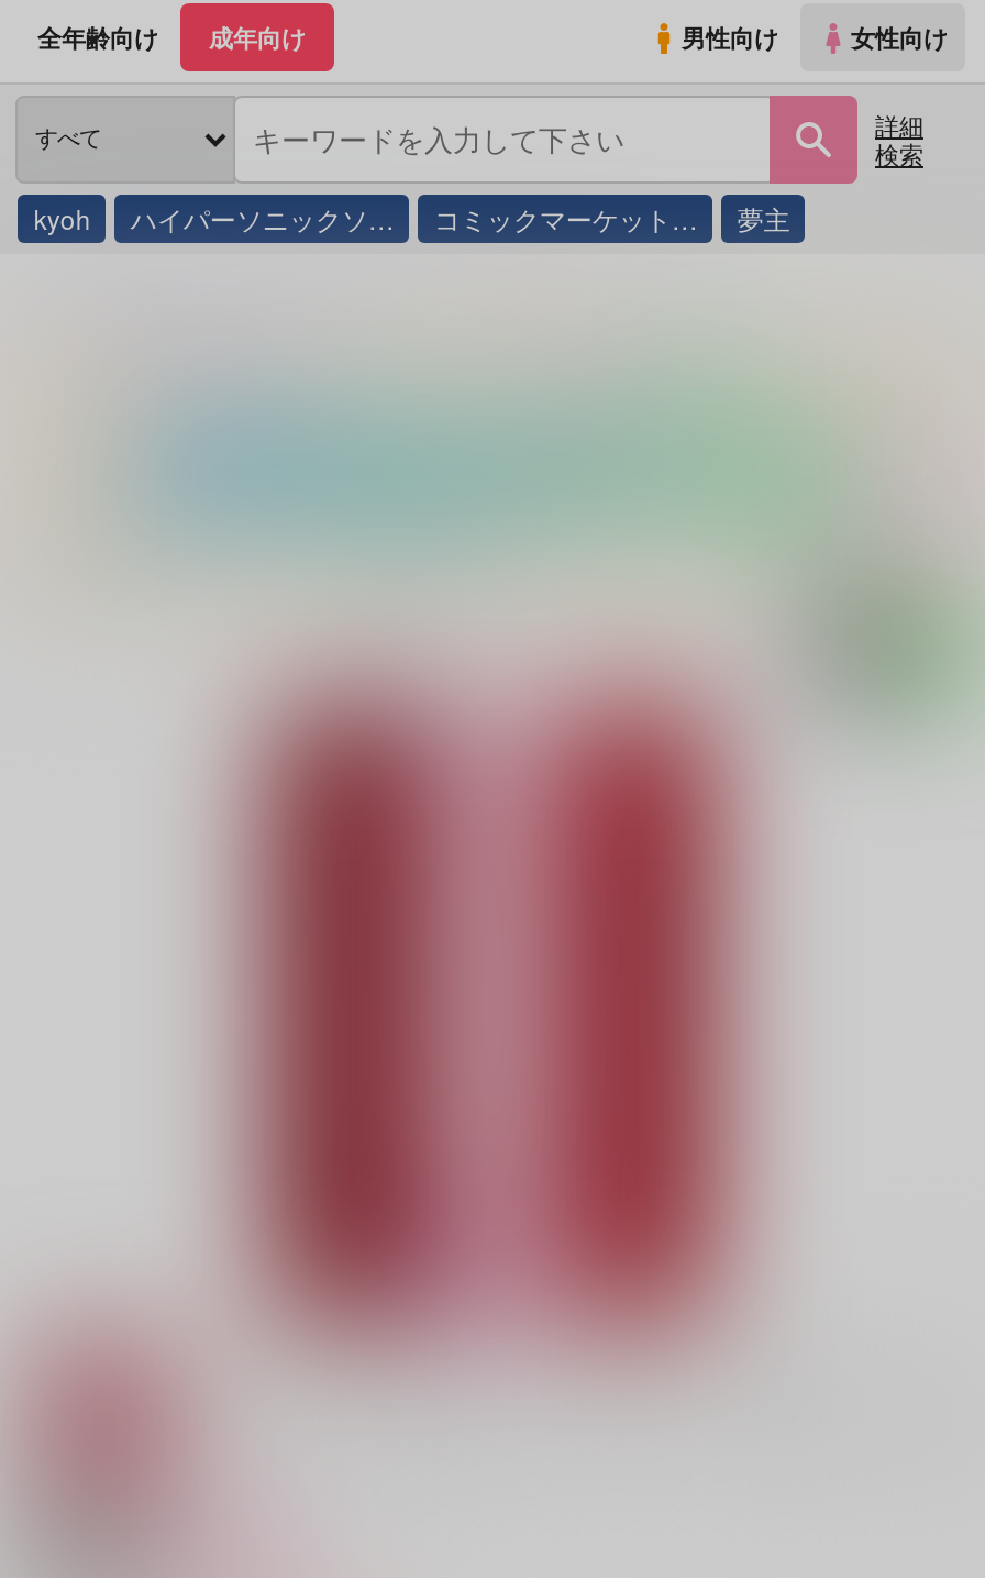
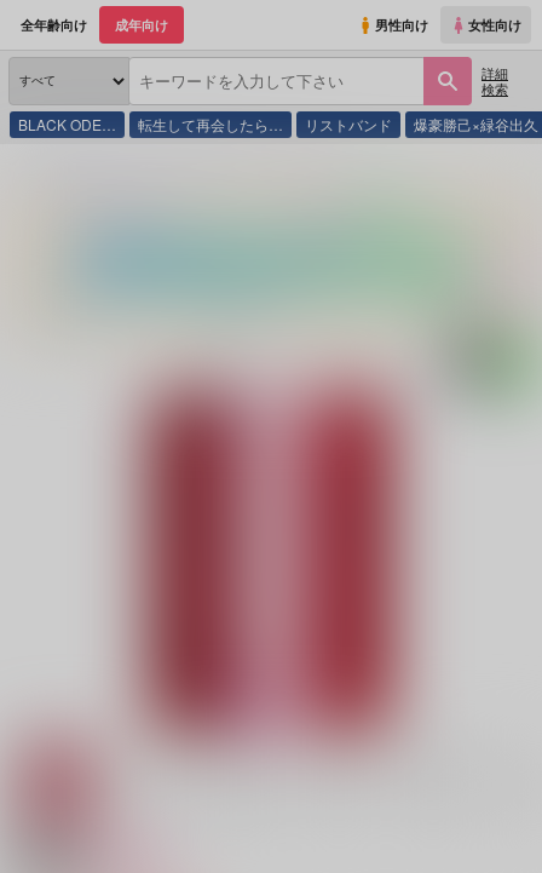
[34,199,790,236] kyoh | ハイパーソニックソ… | コミックマーケット… | 夢主 -> [19,114,539,134] BLACK ODE… | 転生して再会したら… | リストバンド | 爆豪勝己×緑谷出久

